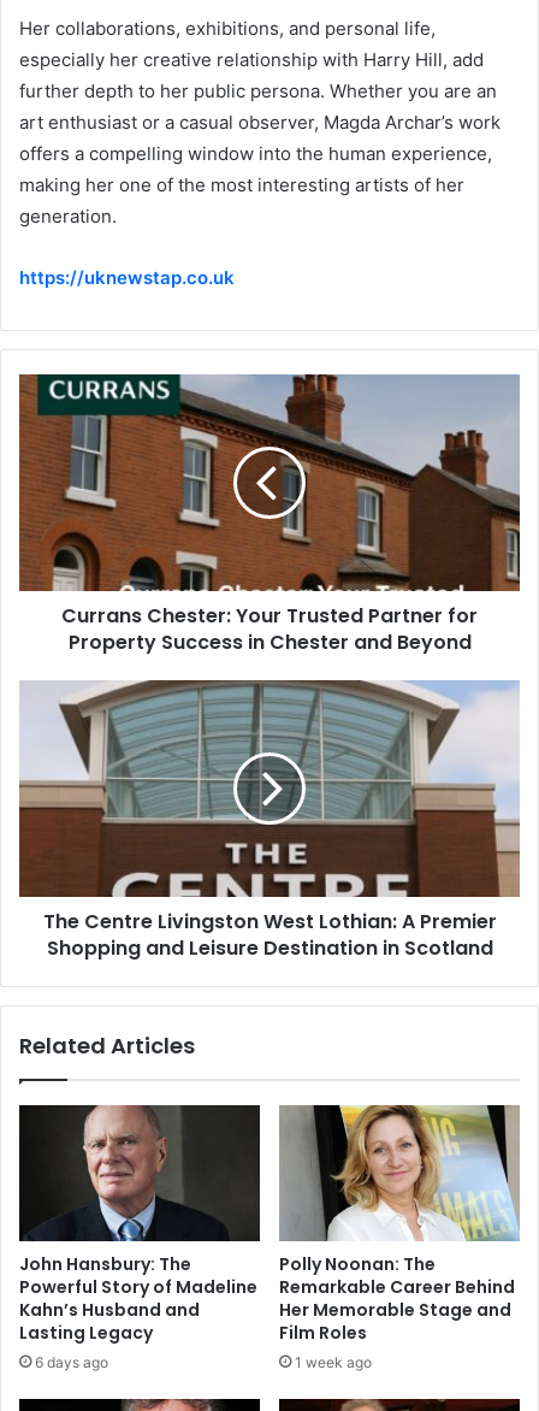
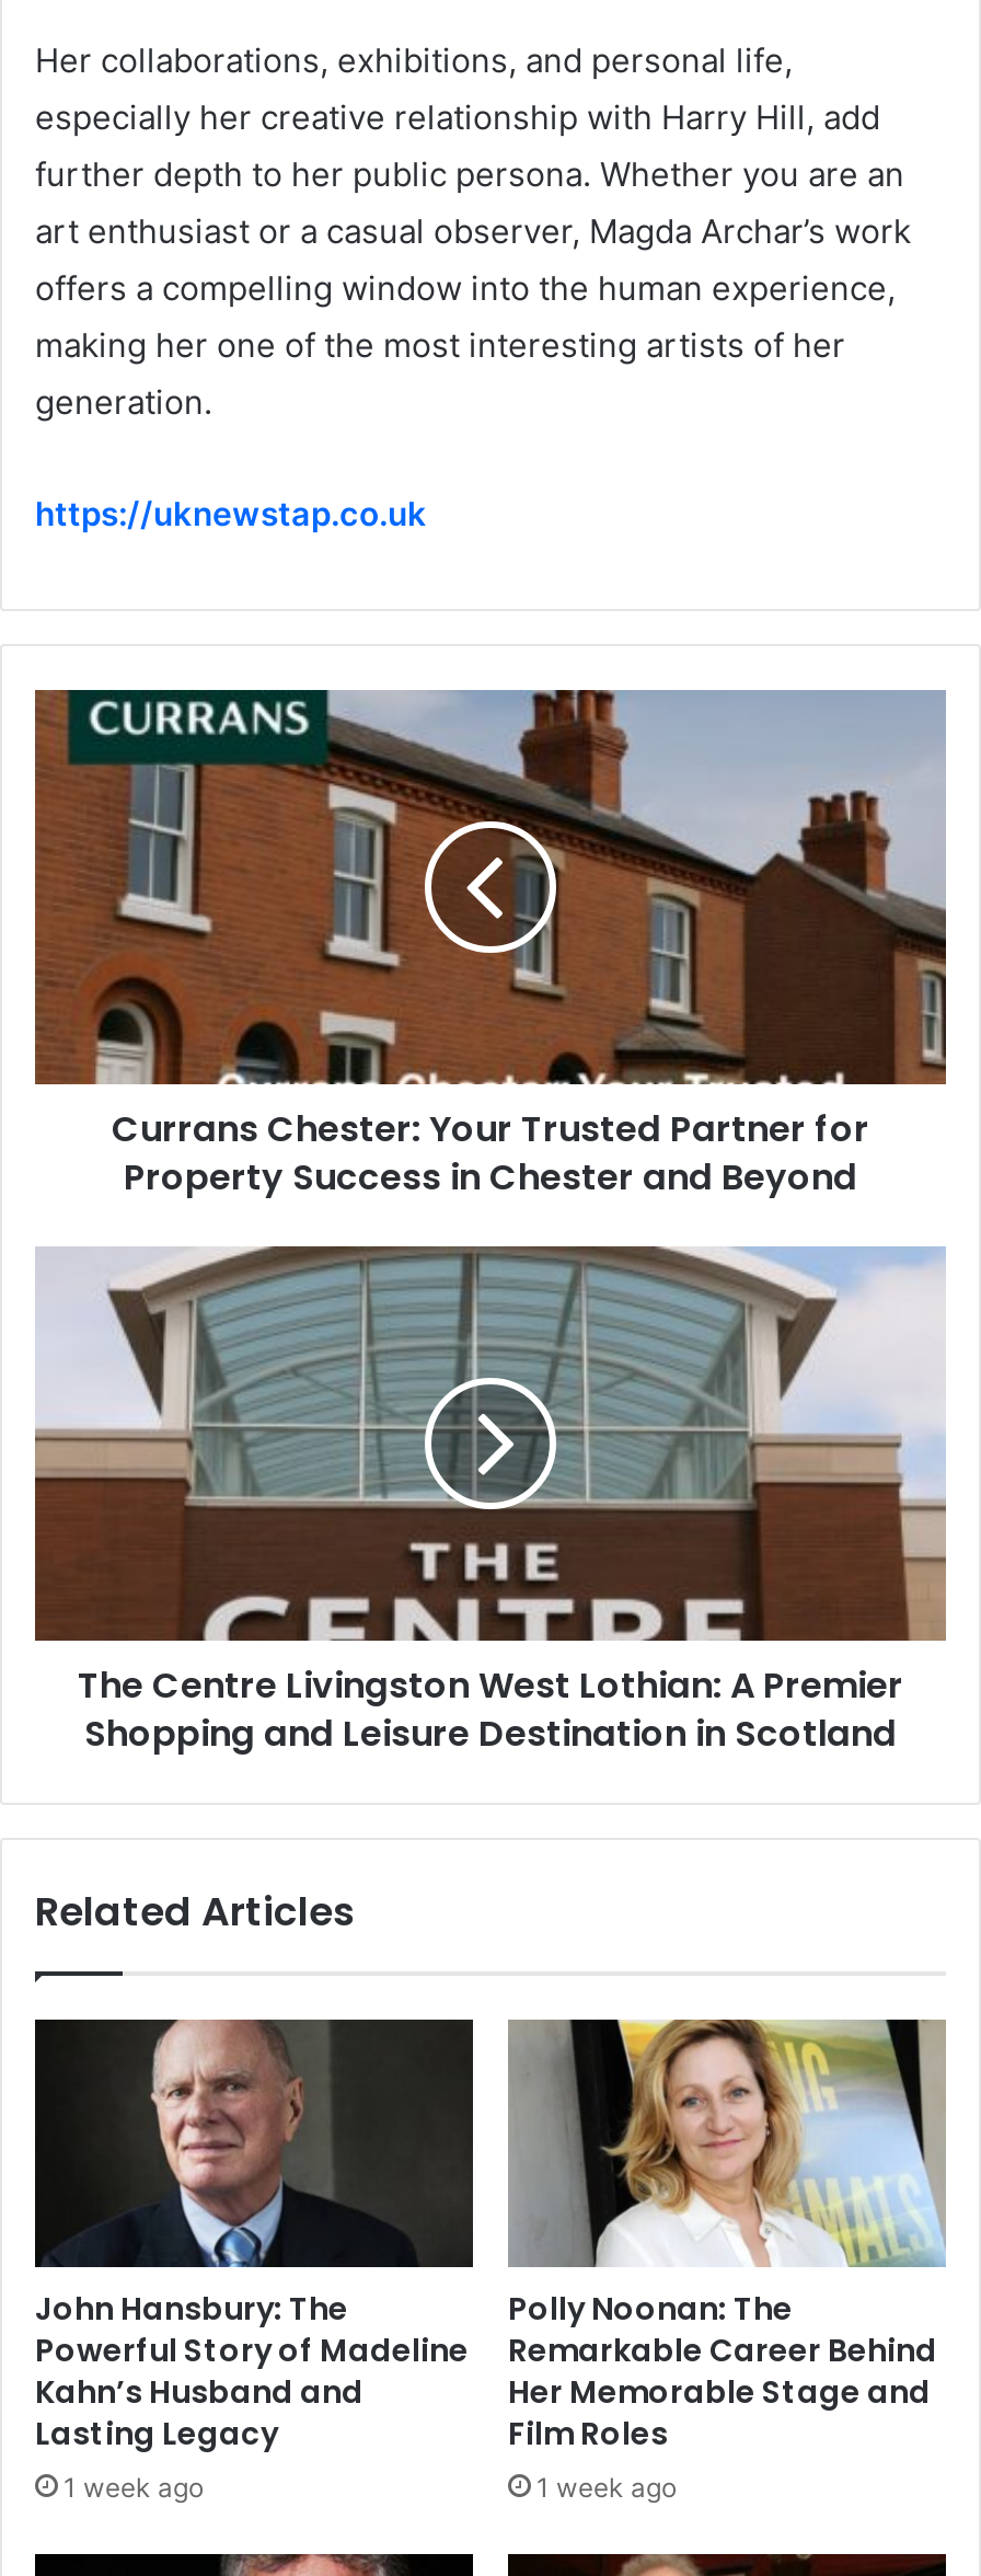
[35,1353,108,1371] 6 days ago -> [64,2471,204,2503] 1 week ago

